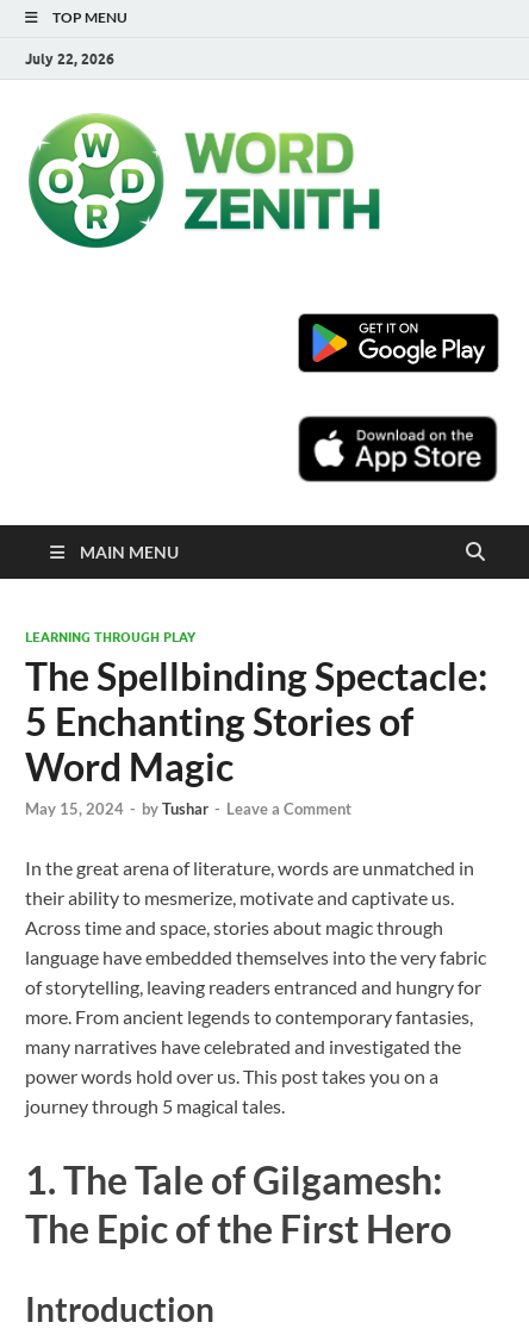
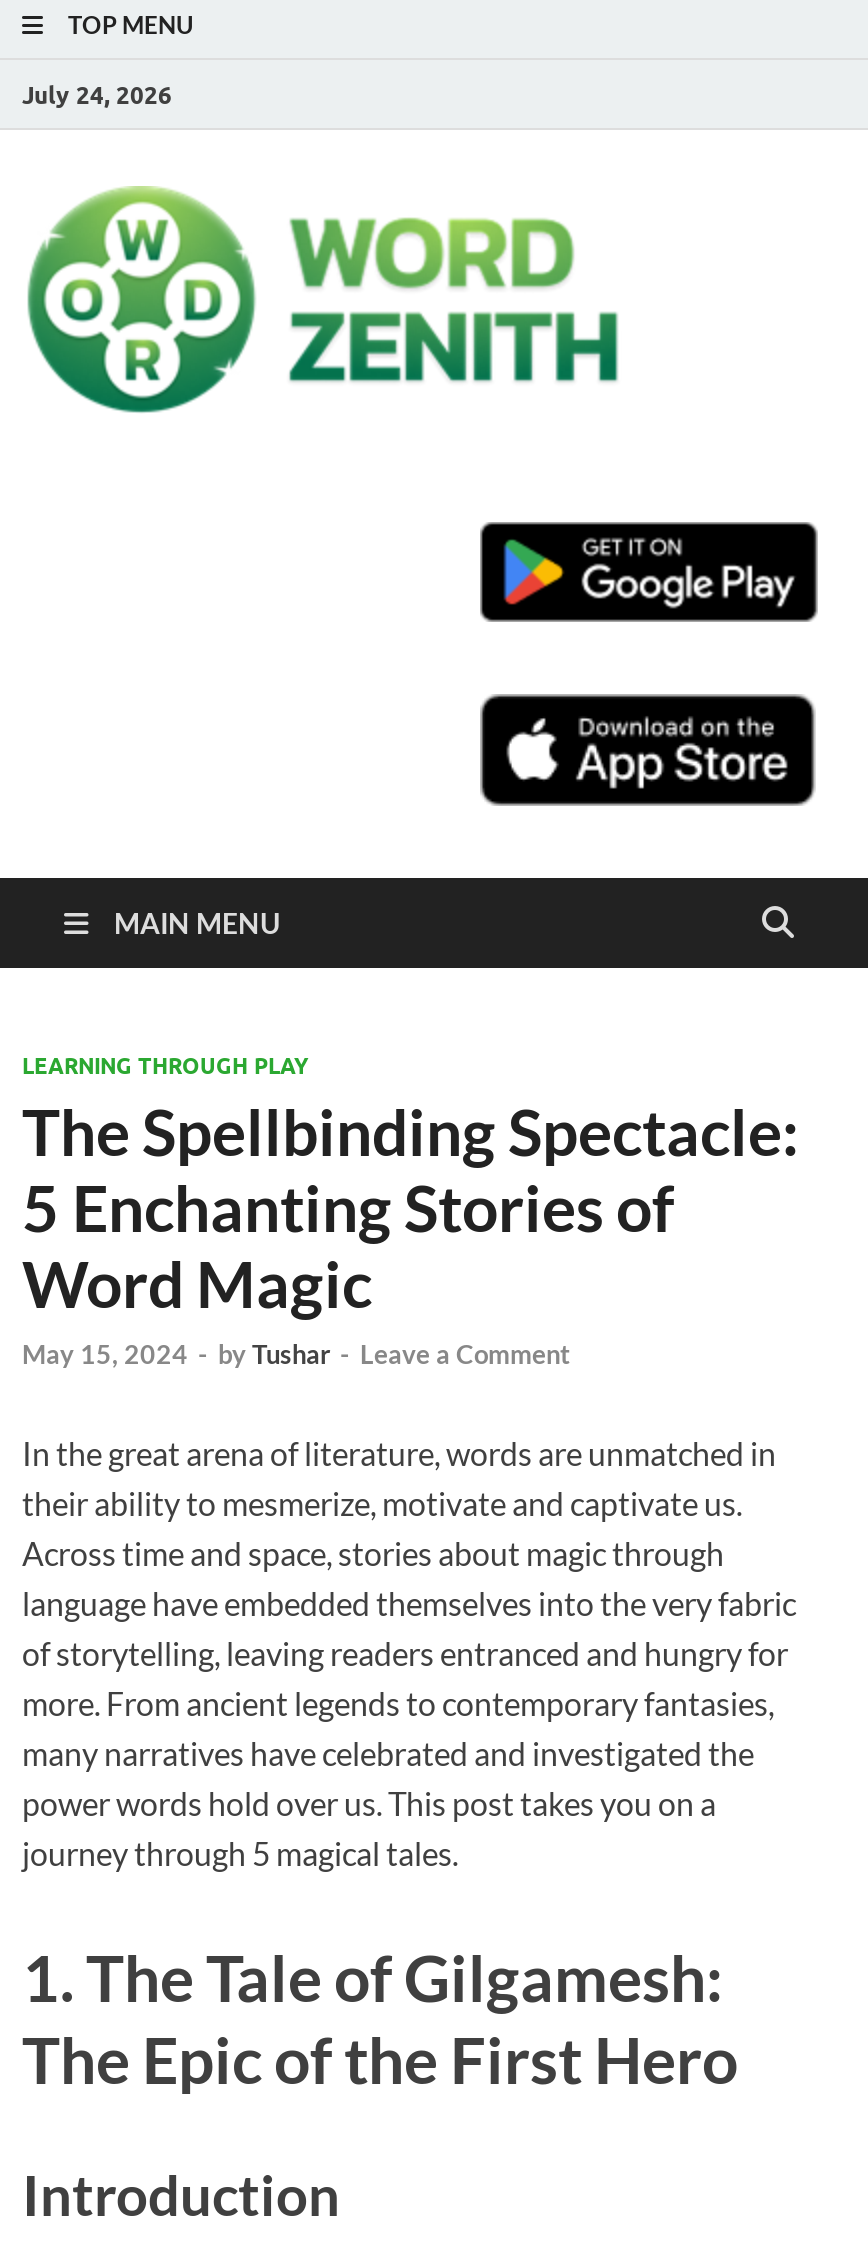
[25,49,114,67] July 22, 2026 -> [22,79,172,109] July 24, 2026

